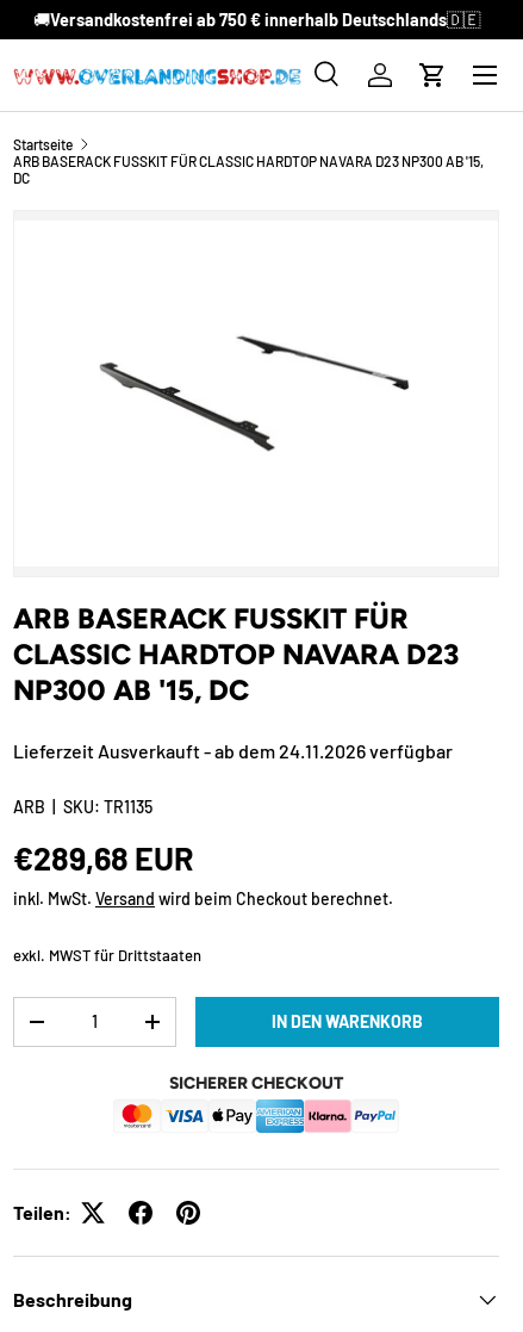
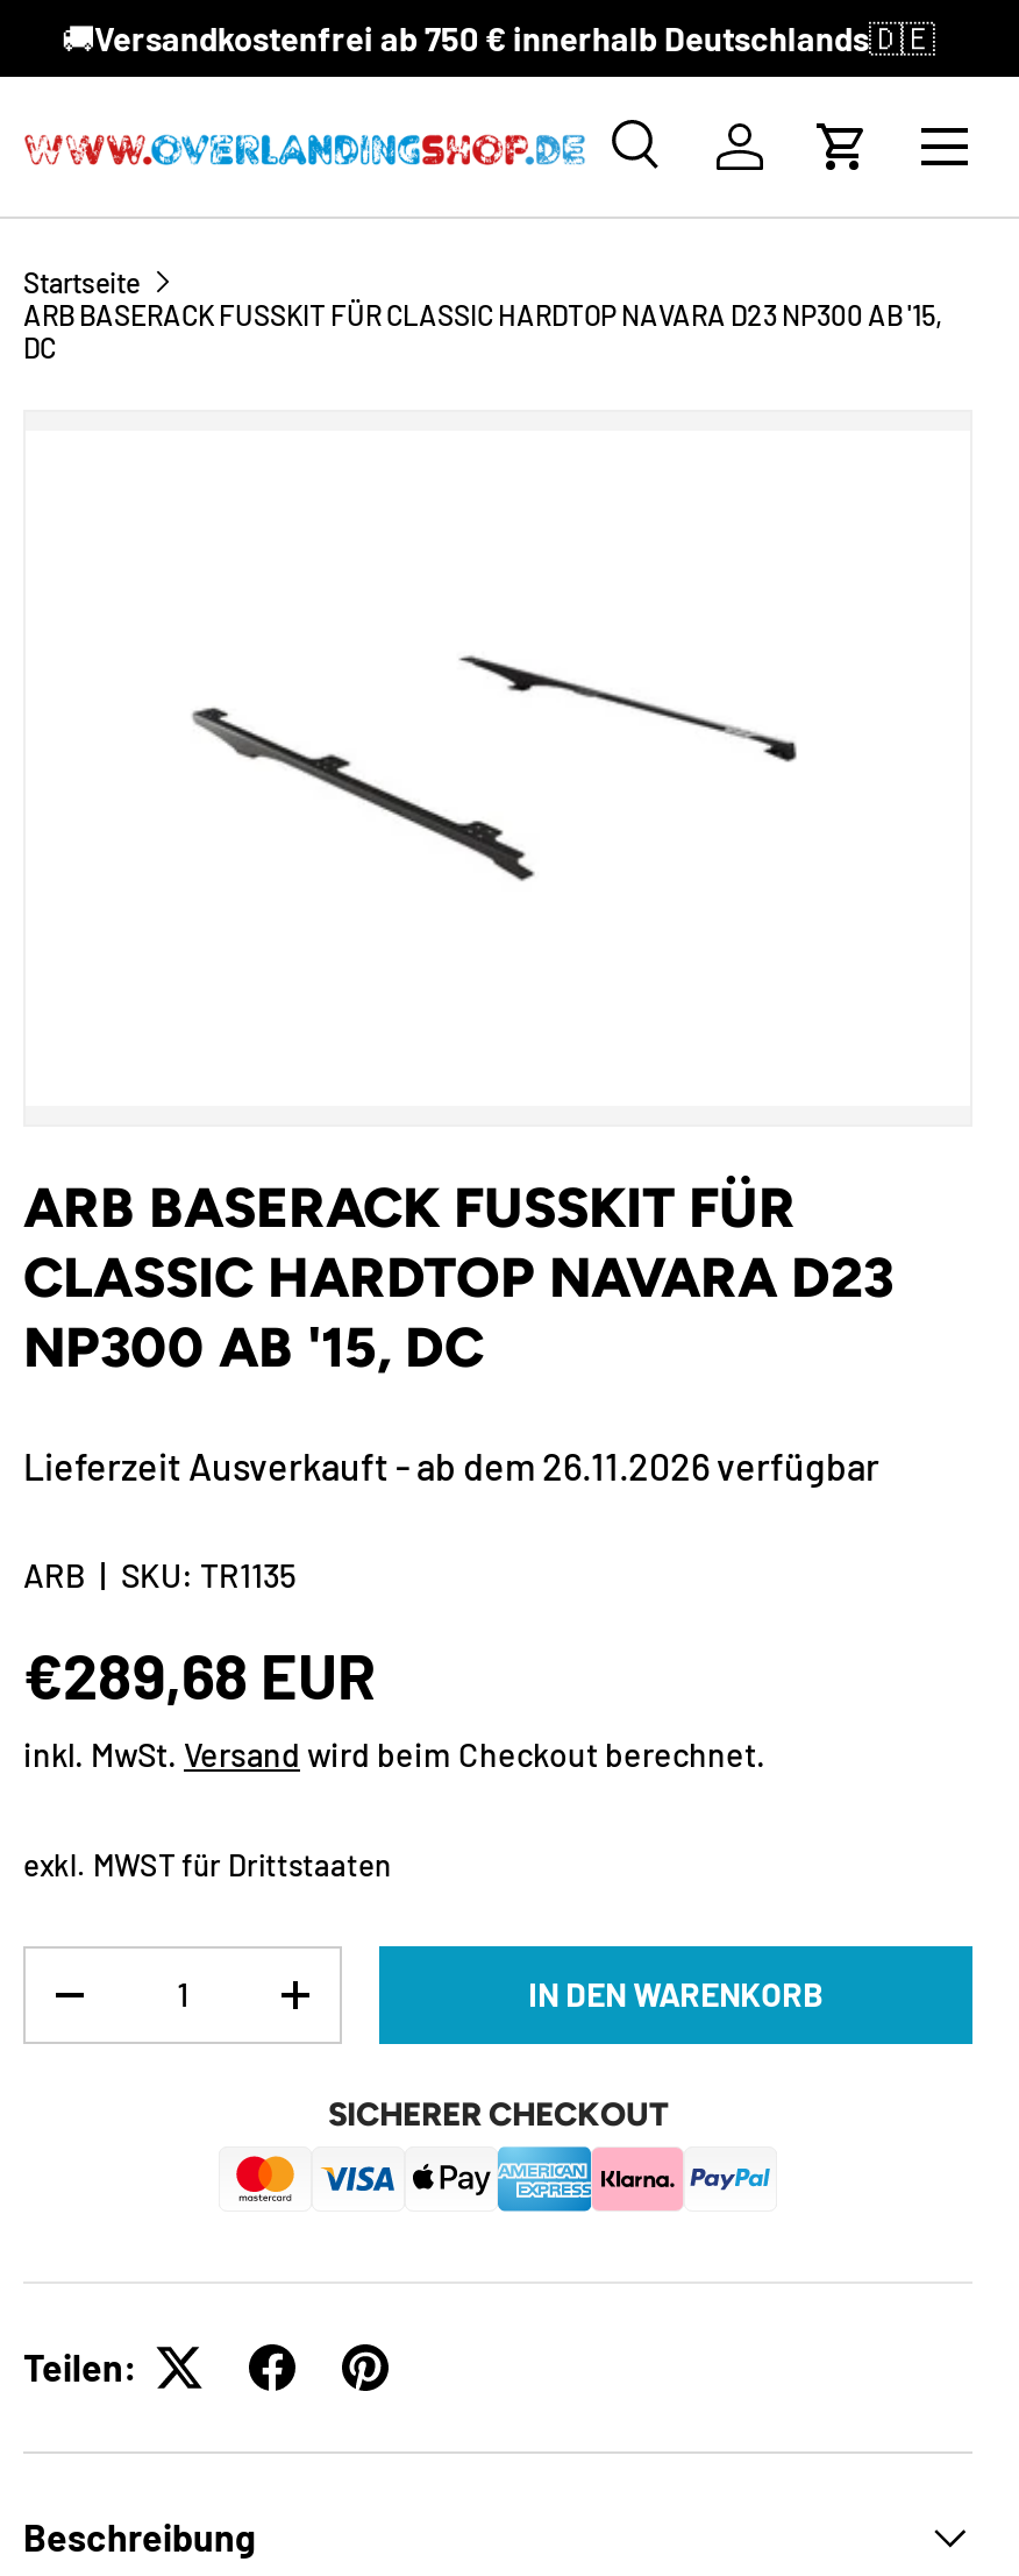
[13,739,453,762] Lieferzeit Ausverkauft - ab dem 24.11.2026 verfügbar -> [23,1442,879,1487] Lieferzeit Ausverkauft - ab dem 26.11.2026 verfügbar

